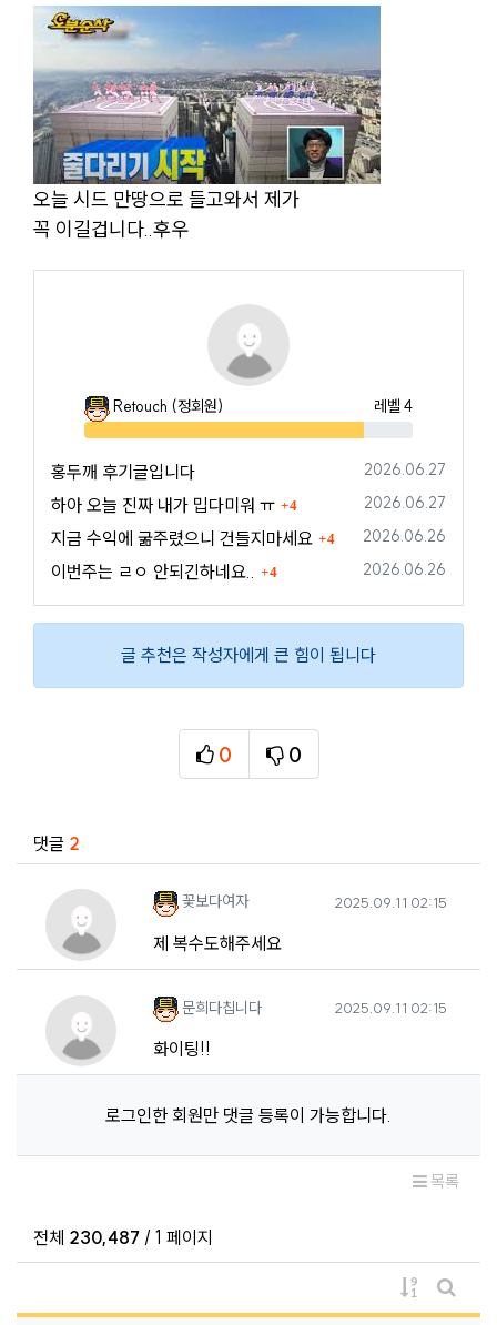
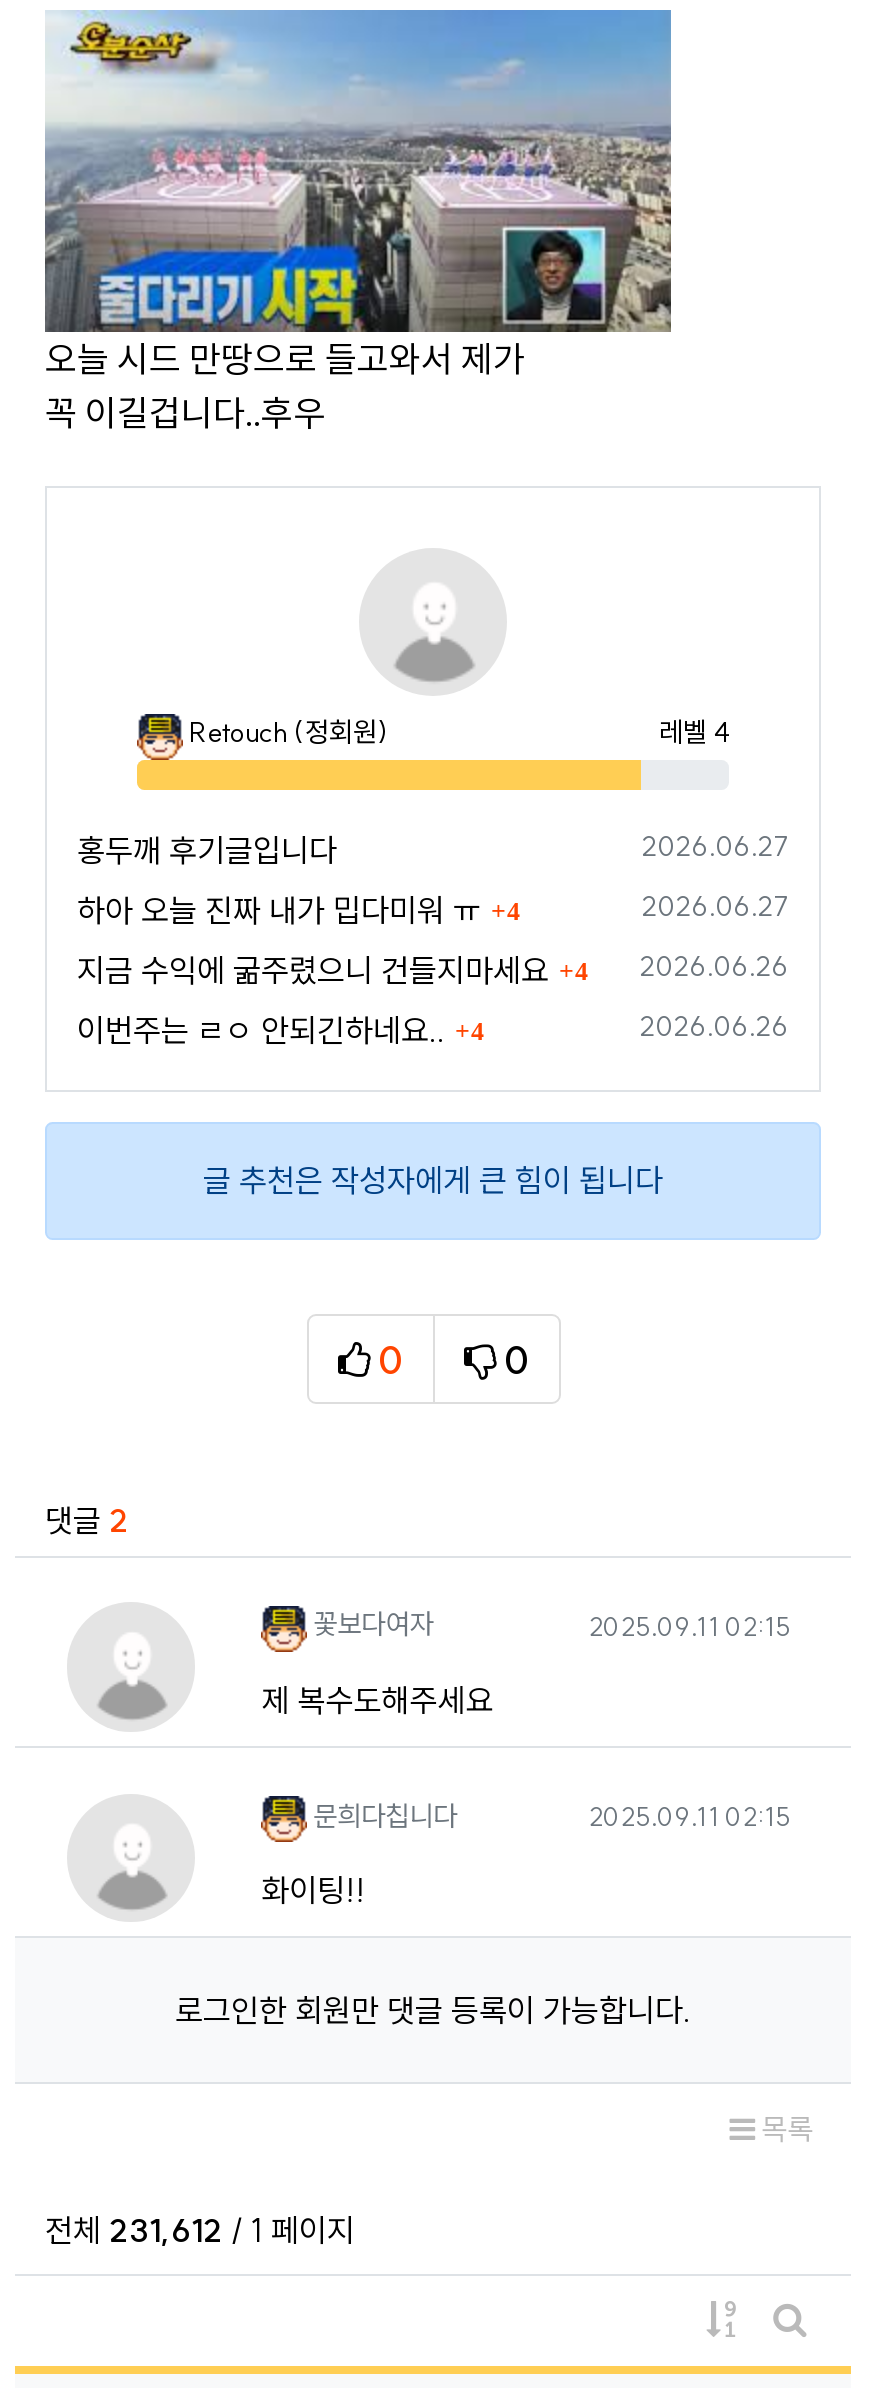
[33,1227,213,1249] 전체 230,487 / 1 페이지 -> [45,2211,355,2251] 전체 231,612 / 1 페이지

